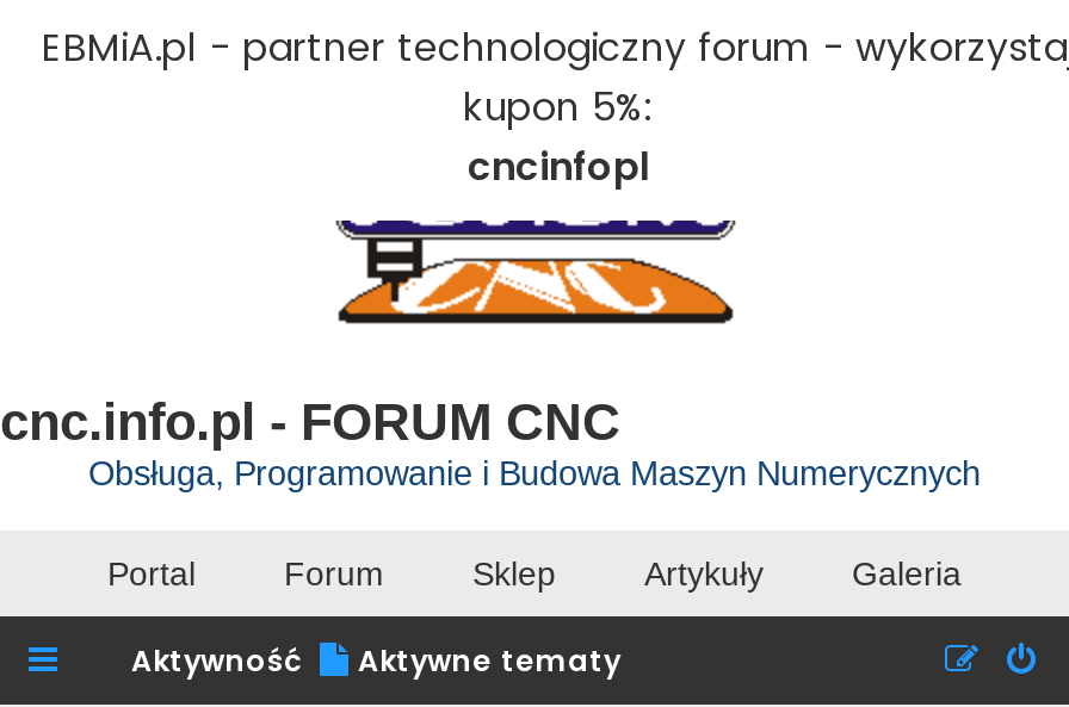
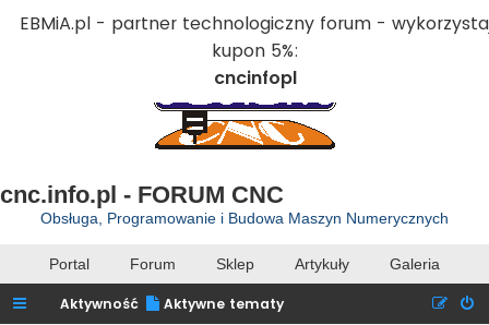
[365,237,453,314] [image] -> [168,110,208,145] [image]

